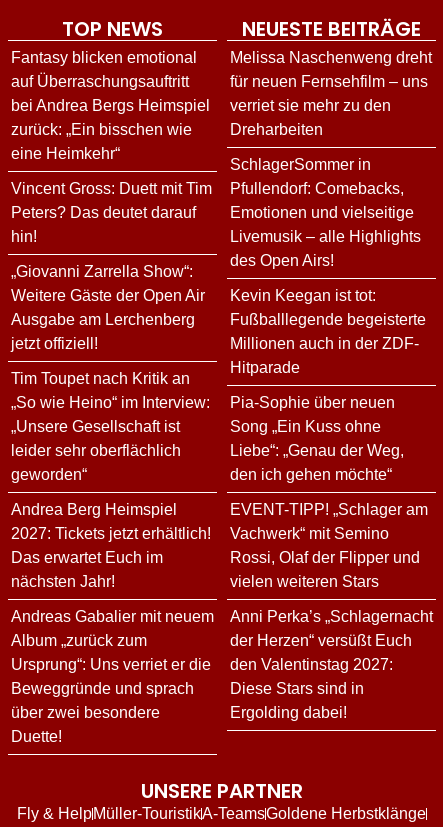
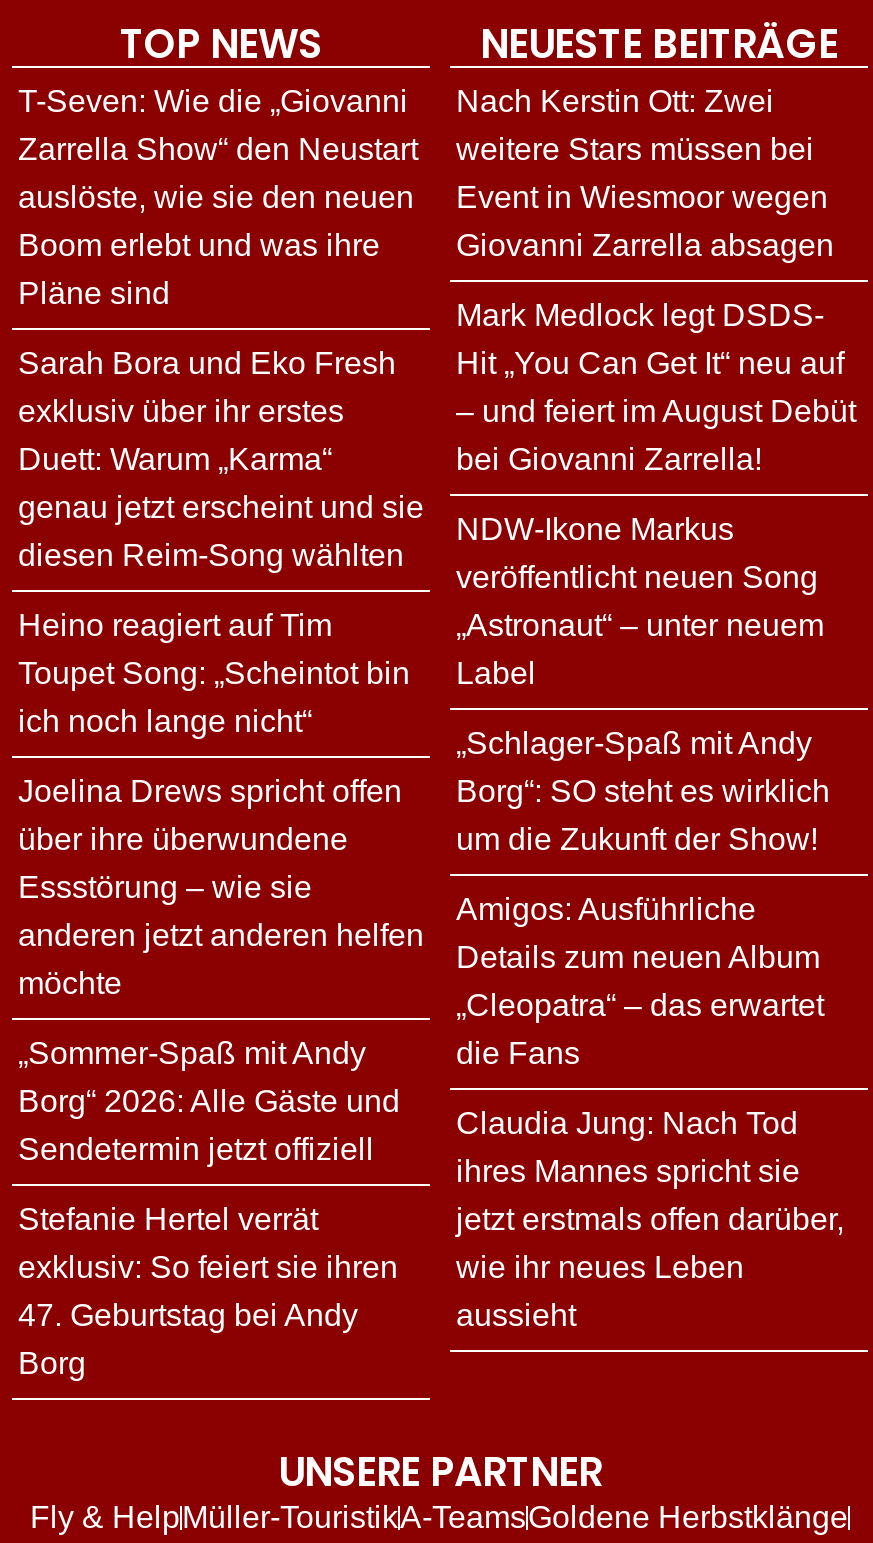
[11,49,210,162] Fantasy blicken emotional | auf Überraschungsauftritt | bei Andrea Bergs Heimspiel | zurück: „Ein bisschen wie | eine Heimkehr“ -> [18,84,418,310] T-Seven: Wie die „Giovanni | Zarrella Show“ den Neustart | auslöste, wie sie den neuen | Boom erlebt und was ihre | Pläne sind
[230,49,432,138] Melissa Naschenweng dreht | für neuen Fernsehfilm – uns | verriet sie mehr zu den | Dreharbeiten -> [456,84,834,262] Nach Kerstin Ott: Zwei | weitere Stars müssen bei | Event in Wiesmoor wegen | Giovanni Zarrella absagen
[230,156,421,269] SchlagerSommer in | Pfullendorf: Comebacks, | Emotionen und vielseitige | Livemusik – alle Highlights | des Open Airs! -> [456,298,856,476] Mark Medlock legt DSDS- | Hit „You Can Get It“ neu auf | – und feiert im August Debüt | bei Giovanni Zarrella!
[11,180,212,245] Vincent Gross: Duett mit Tim | Peters? Das deutet darauf | hin! -> [18,346,424,572] Sarah Bora und Eko Fresh | exklusiv über ihr erstes | Duett: Warum „Karma“ | genau jetzt erscheint und sie | diesen Reim-Song wählten
[11,263,205,352] „Giovanni Zarrella Show“: | Weitere Gäste der Open Air | Ausgabe am Lerchenberg | jetzt offiziell! -> [18,608,410,738] Heino reagiert auf Tim | Toupet Song: „Scheintot bin | ich noch lange nicht“
[230,287,426,376] Kevin Keegan ist tot: | Fußballlegende begeisterte | Millionen auch in der ZDF- | Hitparade -> [456,512,824,690] NDW-Ikone Markus | veröffentlicht neuen Song | „Astronaut“ – unter neuem | Label
[11,370,210,483] Tim Toupet nach Kritik an | „So wie Heino“ im Interview: | „Unsere Gesellschaft ist | leider sehr oberflächlich | geworden“ -> [18,774,424,1000] Joelina Drews spricht offen | über ihre überwundene | Essstörung – wie sie | anderen jetzt anderen helfen | möchte
[230,394,404,483] Pia-Sophie über neuen | Song „Ein Kuss ohne | Liebe“: „Genau der Weg, | den ich gehen möchte“ -> [456,726,830,856] „Schlager-Spaß mit Andy | Borg“: SO steht es wirklich | um die Zukunft der Show!
[11,501,211,590] Andrea Berg Heimspiel | 2027: Tickets jetzt erhältlich! | Das erwartet Euch im | nächsten Jahr! -> [18,1036,400,1166] „Sommer-Spaß mit Andy | Borg“ 2026: Alle Gäste und | Sendetermin jetzt offiziell
[230,501,428,590] EVENT-TIPP! „Schlager am | Vachwerk“ mit Semino | Rossi, Olaf der Flipper und | vielen weiteren Stars -> [456,892,824,1070] Amigos: Ausführliche | Details zum neuen Album | „Cleopatra“ – das erwartet | die Fans
[11,608,214,745] Andreas Gabalier mit neuem | Album „zurück zum | Ursprung“: Uns verriet er die | Beweggründe und sprach | über zwei besondere | Duette! -> [18,1202,398,1380] Stefanie Hertel verrät | exklusiv: So feiert sie ihren | 47. Geburtstag bei Andy | Borg
[230,608,433,721] Anni Perka’s „Schlagernacht | der Herzen“ versüßt Euch | den Valentinstag 2027: | Diese Stars sind in | Ergolding dabei! -> [456,1106,844,1332] Claudia Jung: Nach Tod | ihres Mannes spricht sie | jetzt erstmals offen darüber, | wie ihr neues Leben | aussieht

